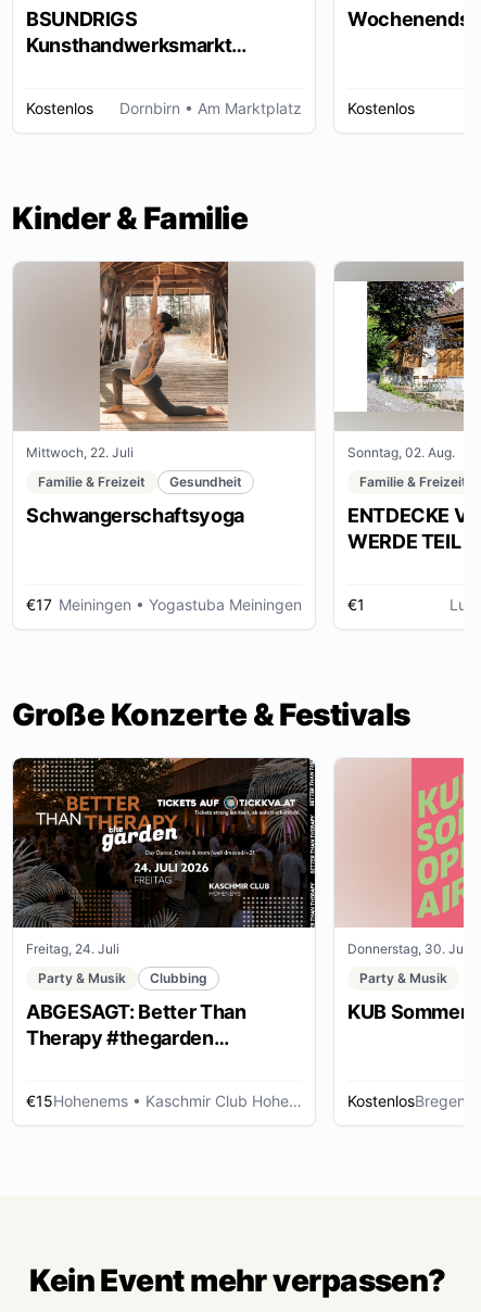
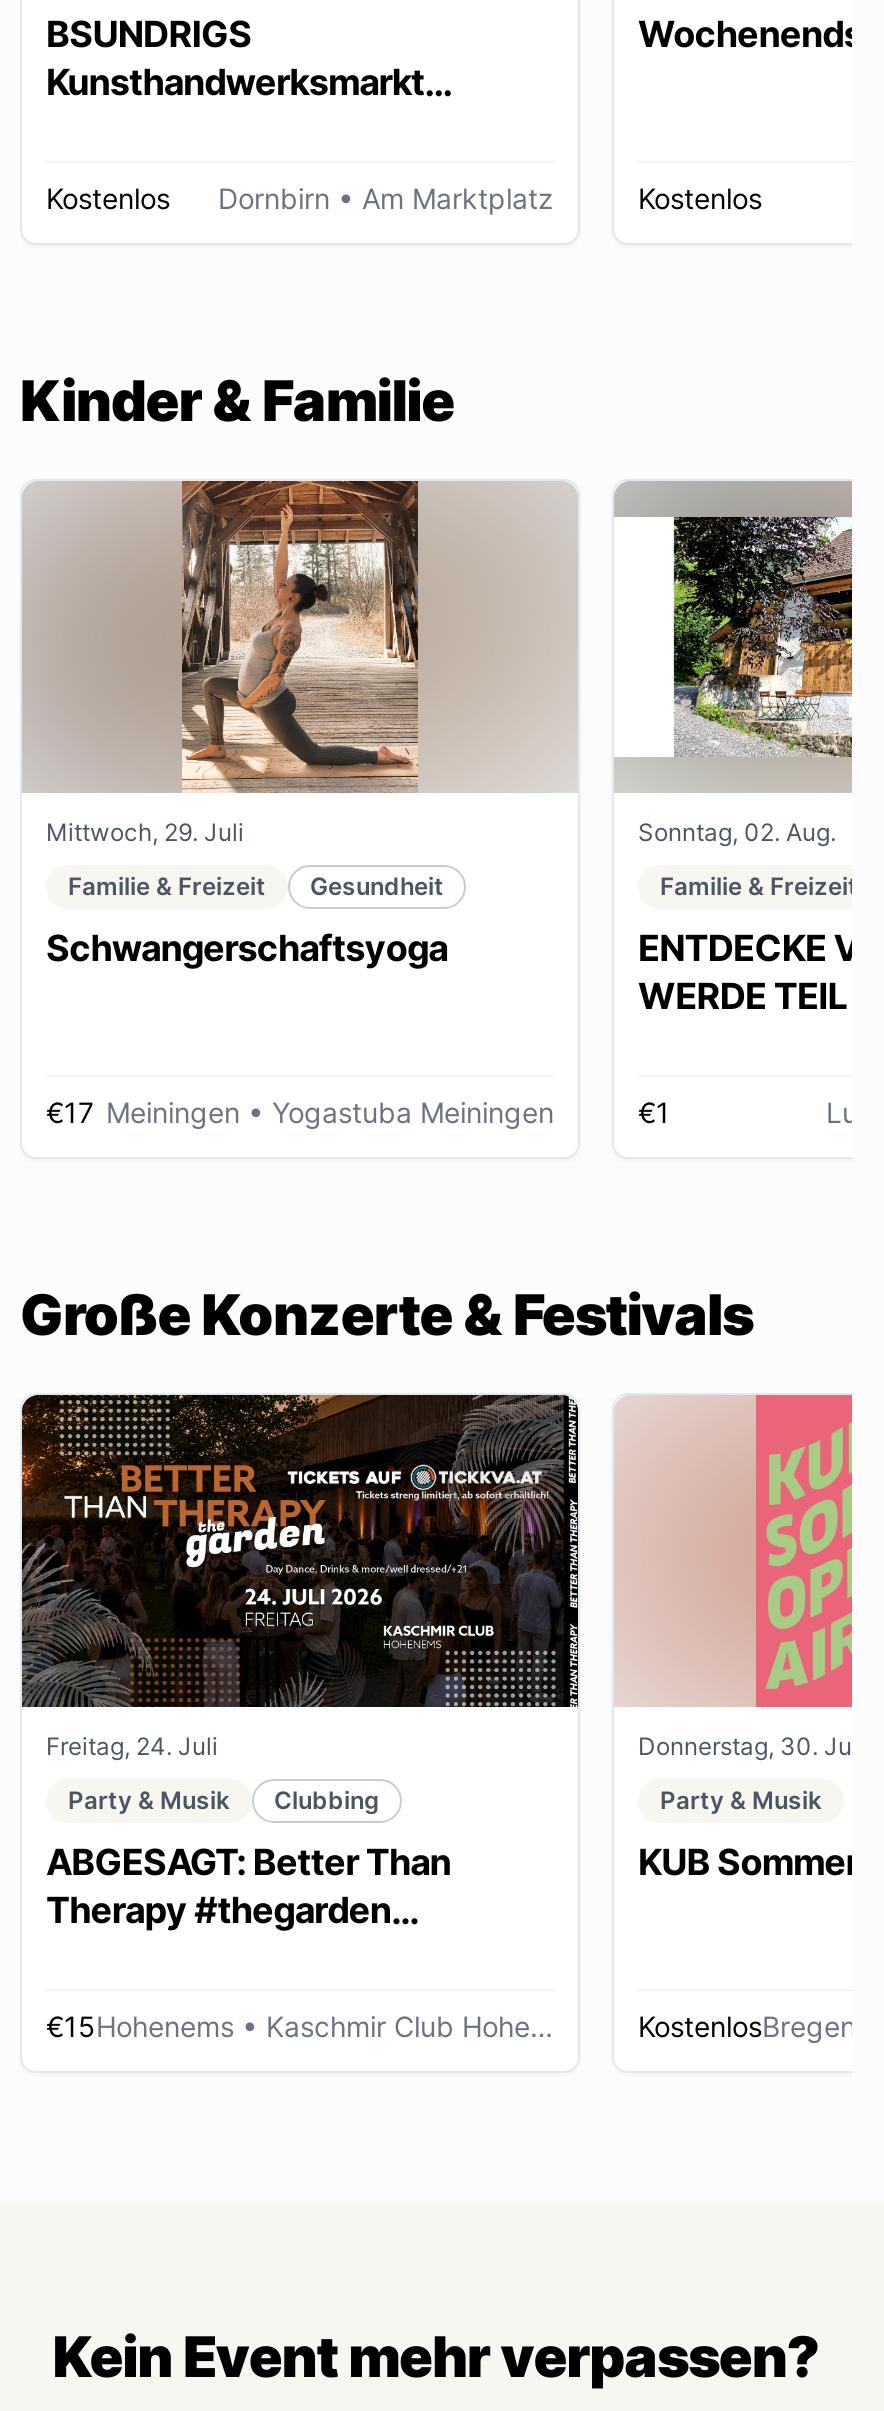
[26,445,134,461] Mittwoch, 22. Juli -> [46,818,244,848] Mittwoch, 29. Juli

